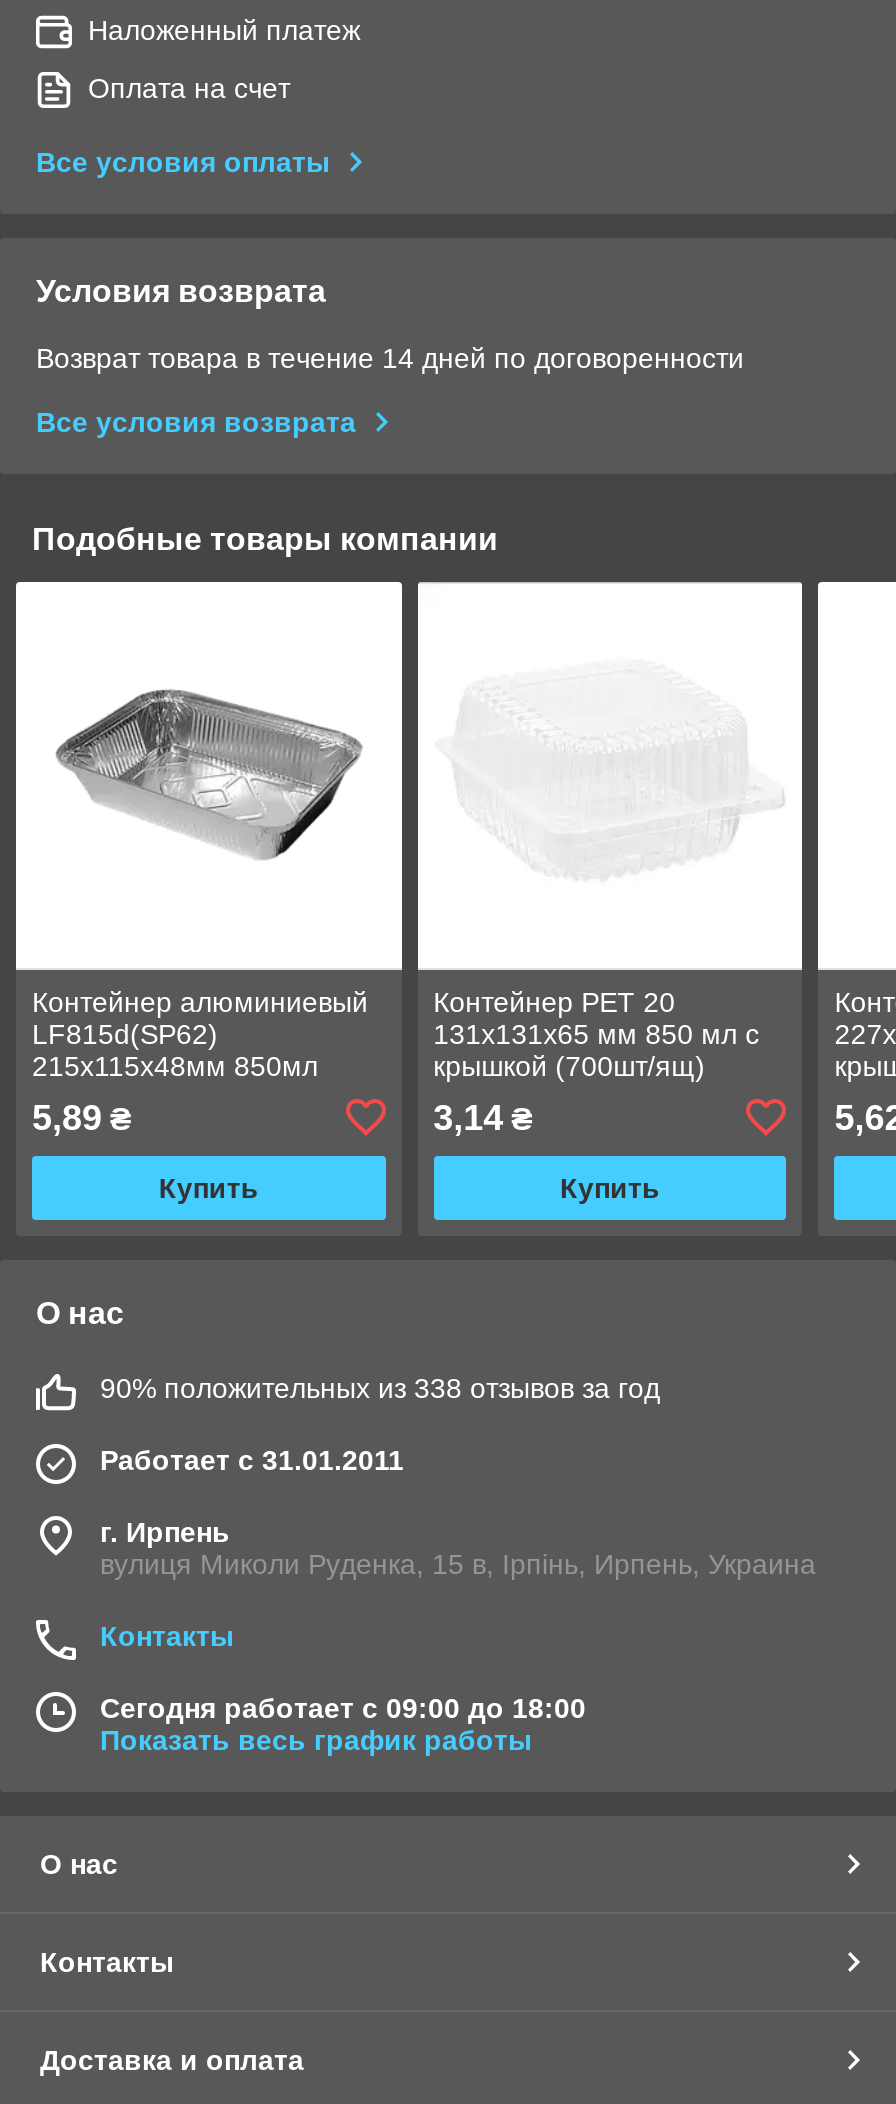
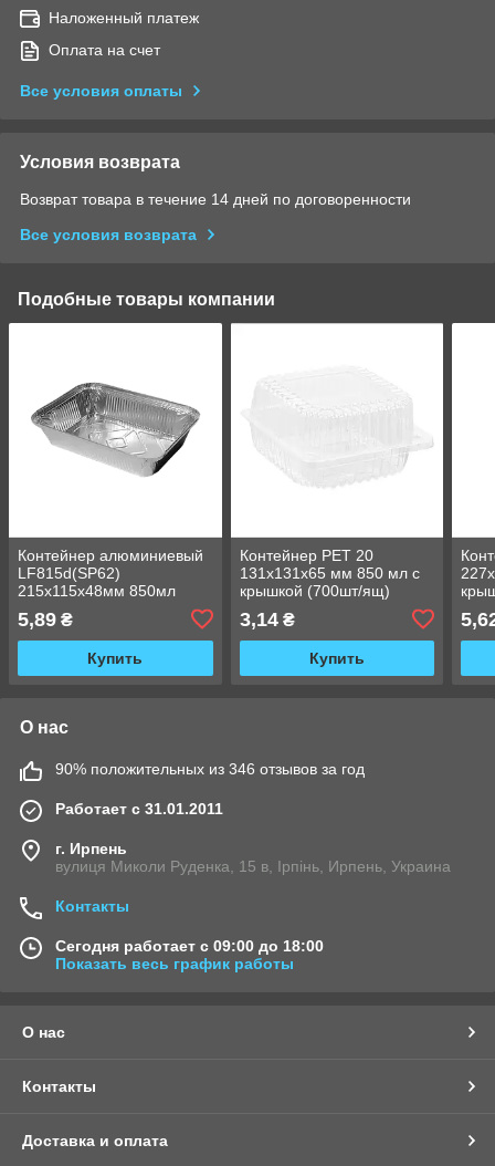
[100,1372,660,1404] 90% положительных из 338 отзывов за год -> [55,760,365,777] 90% положительных из 346 отзывов за год

